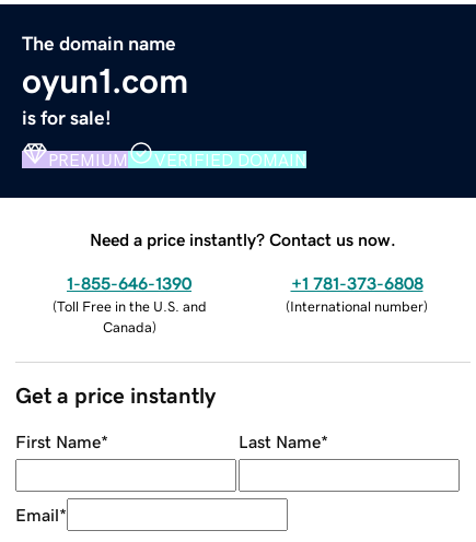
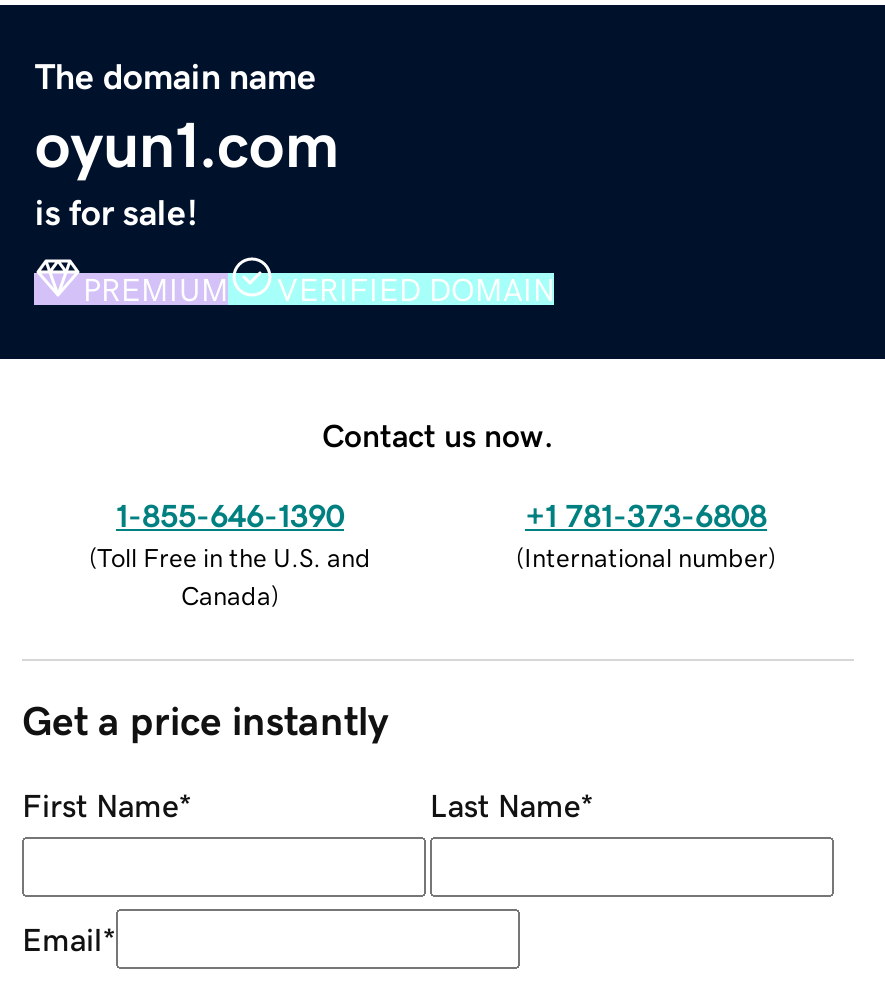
[90,230,396,248] Need a price instantly? Contact us now. -> [322,418,554,450] Contact us now.

